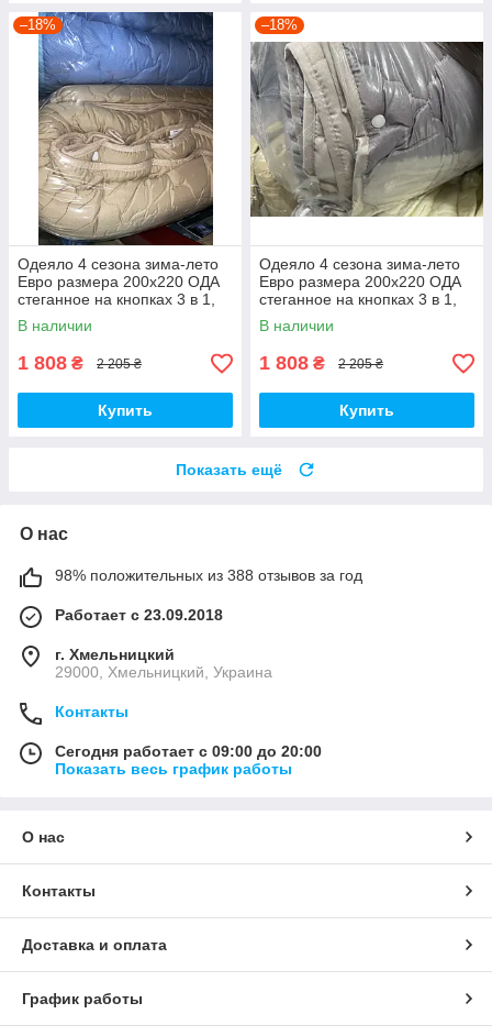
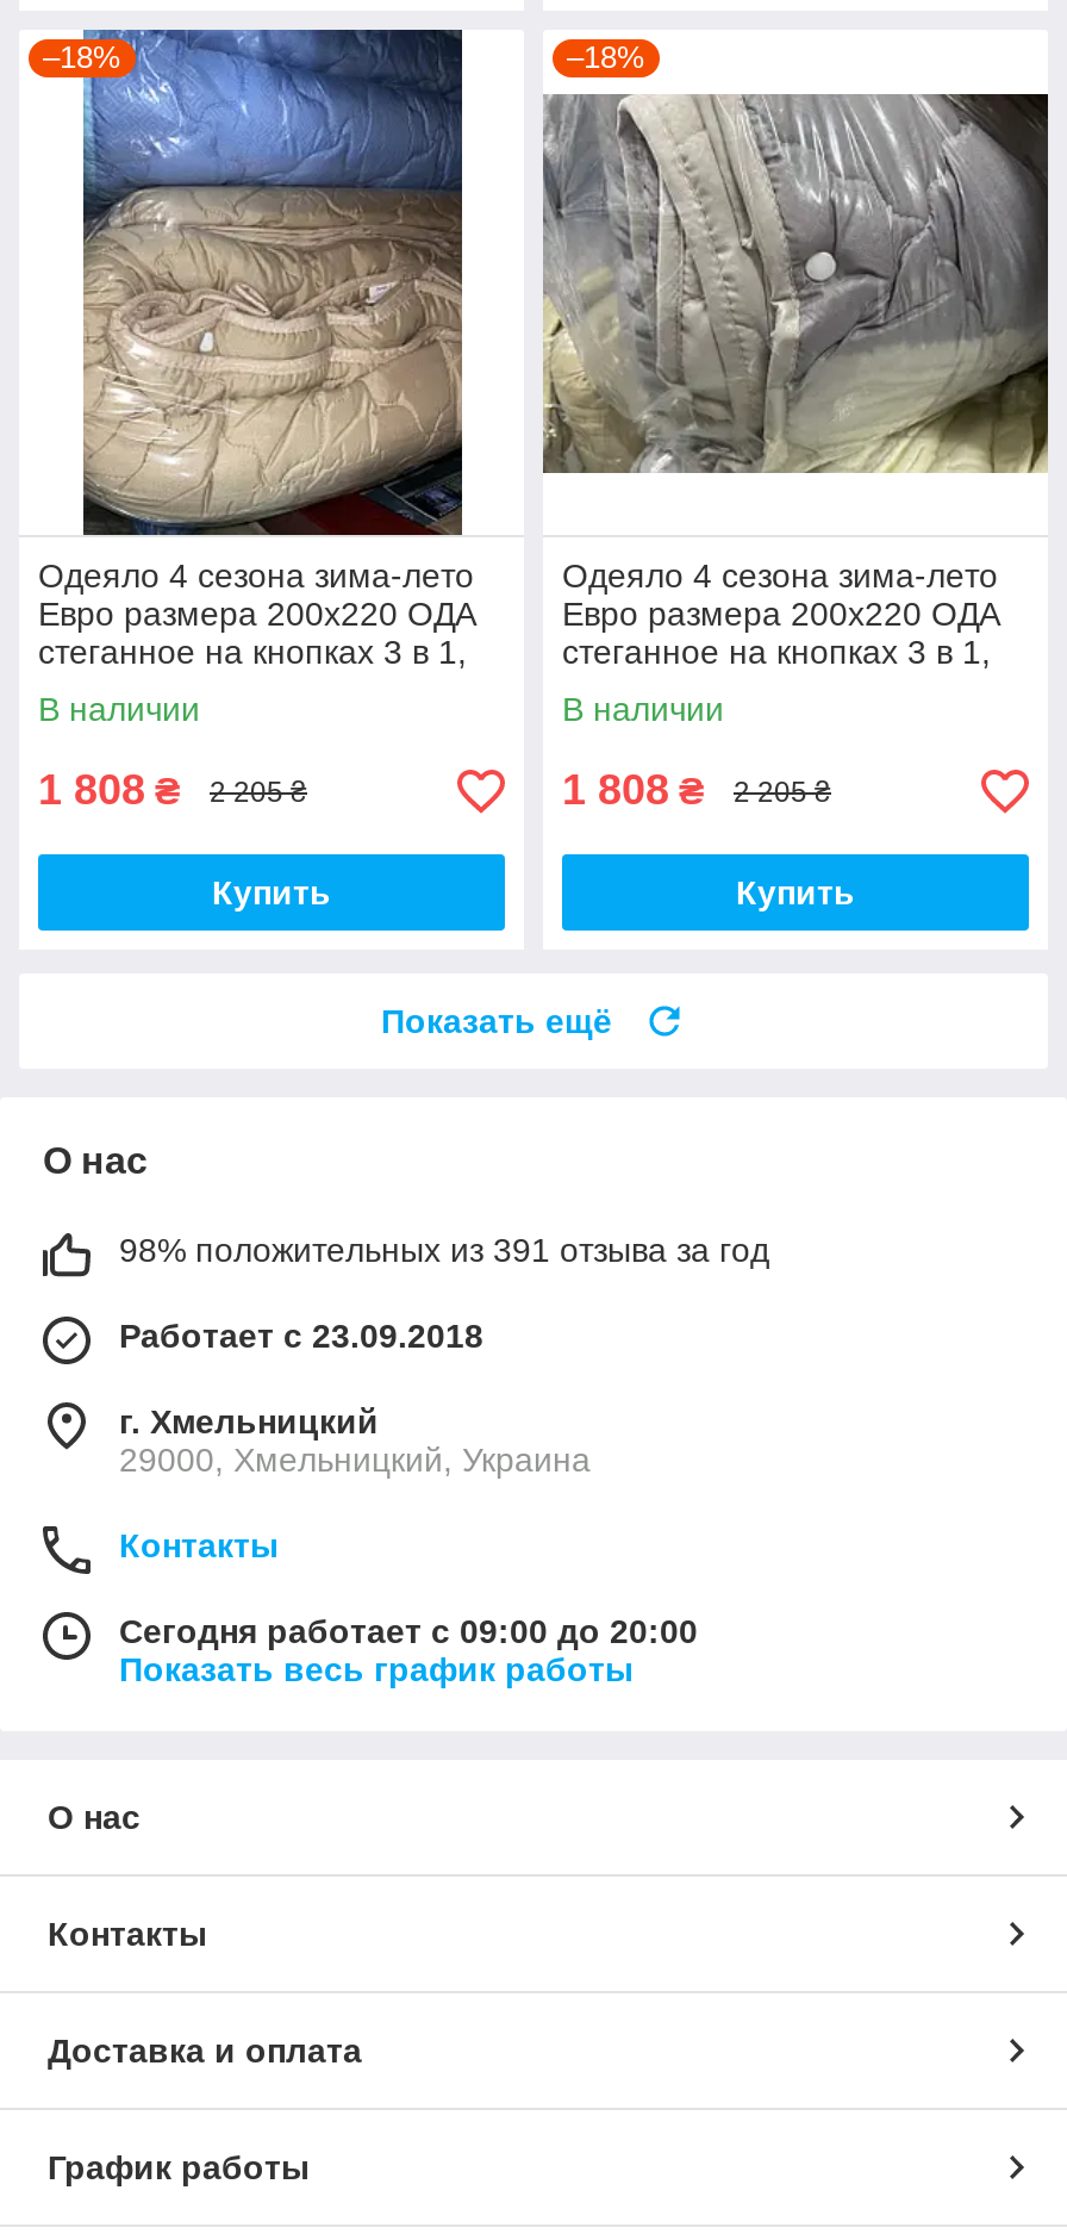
[55,567,362,585] 98% положительных из 388 отзывов за год -> [119,1232,769,1270] 98% положительных из 391 отзыва за год

